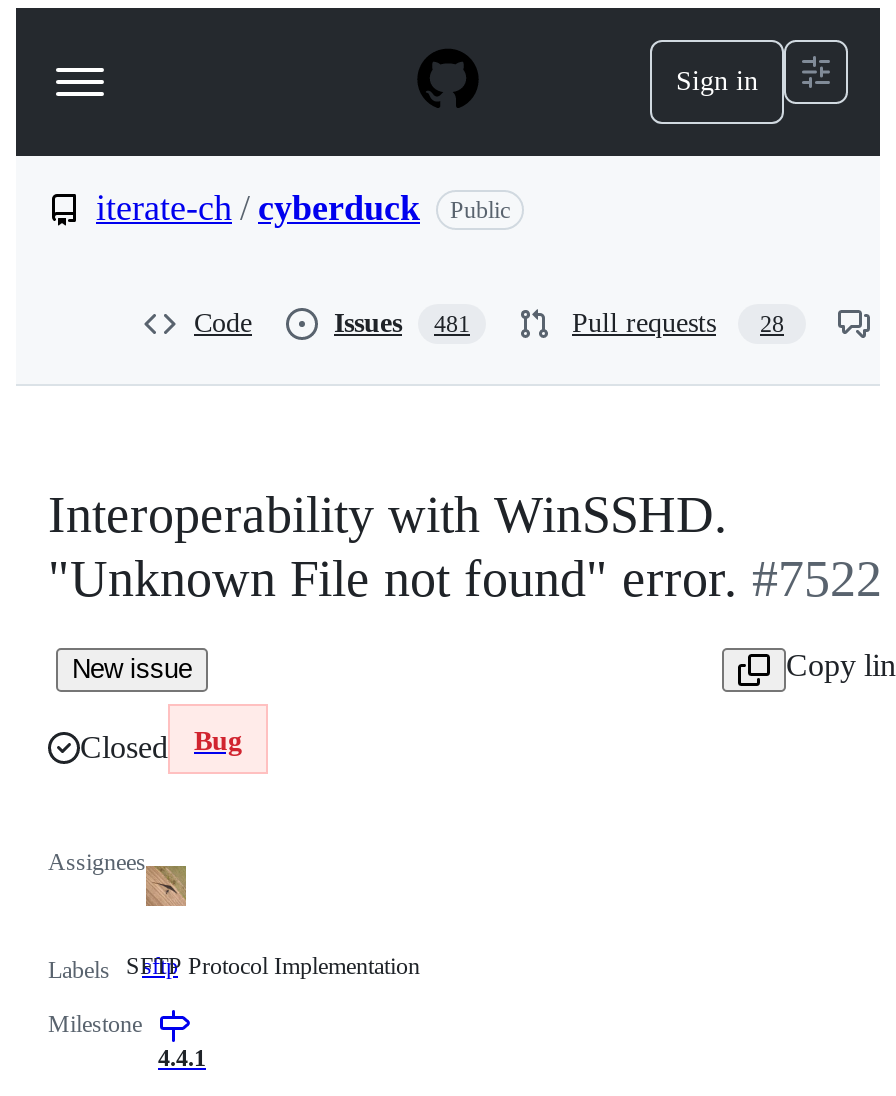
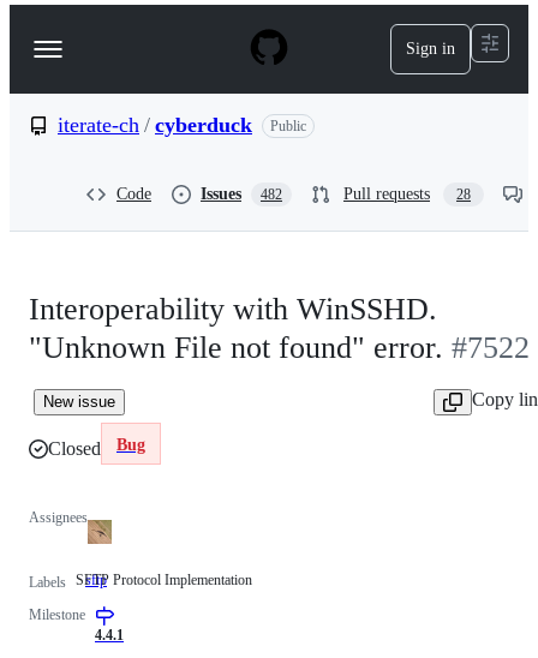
[334,308,470,338] Issues 481 -> [201,185,282,203] Issues 482

